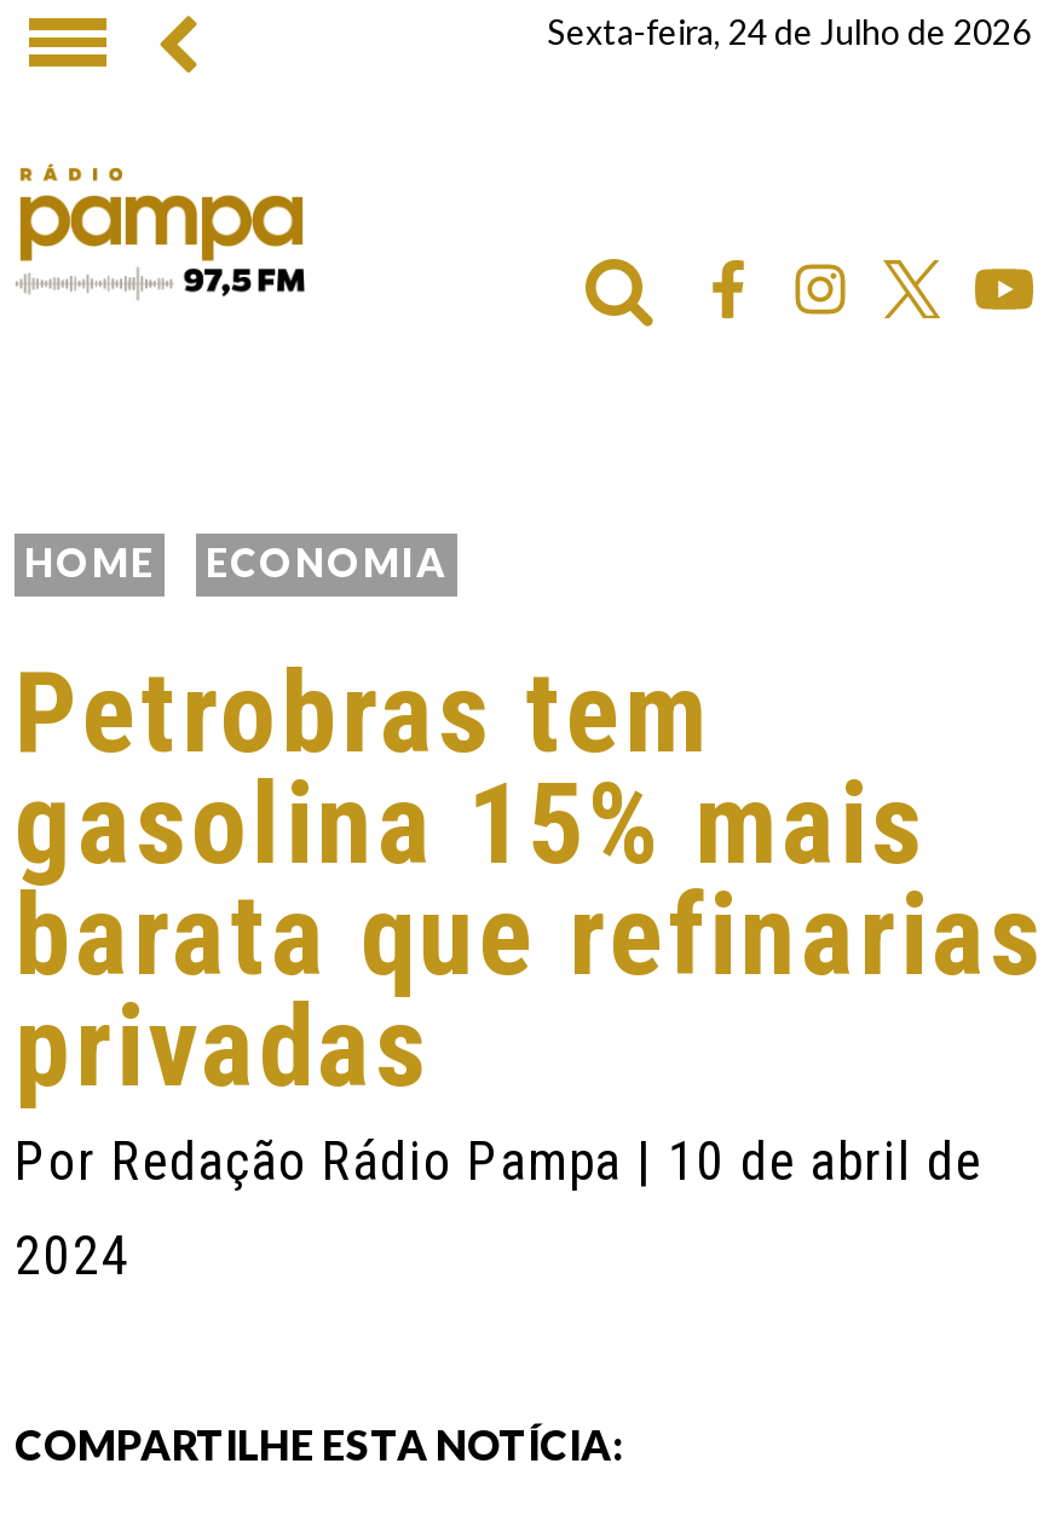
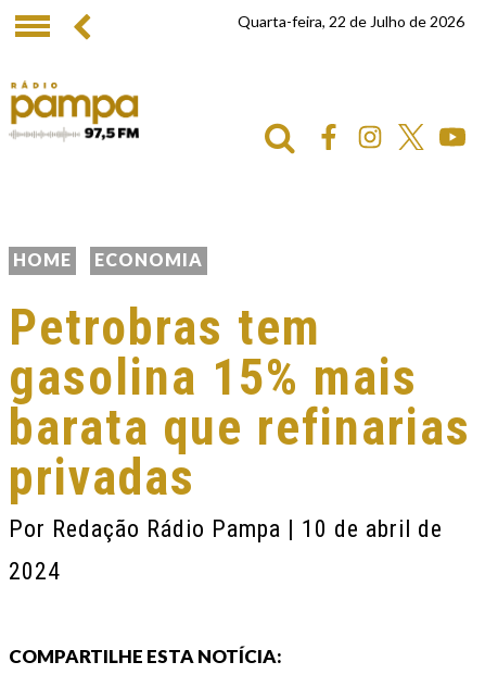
[547,11,1031,52] Sexta-feira, 24 de Julho de 2026 -> [238,12,464,30] Quarta-feira, 22 de Julho de 2026

